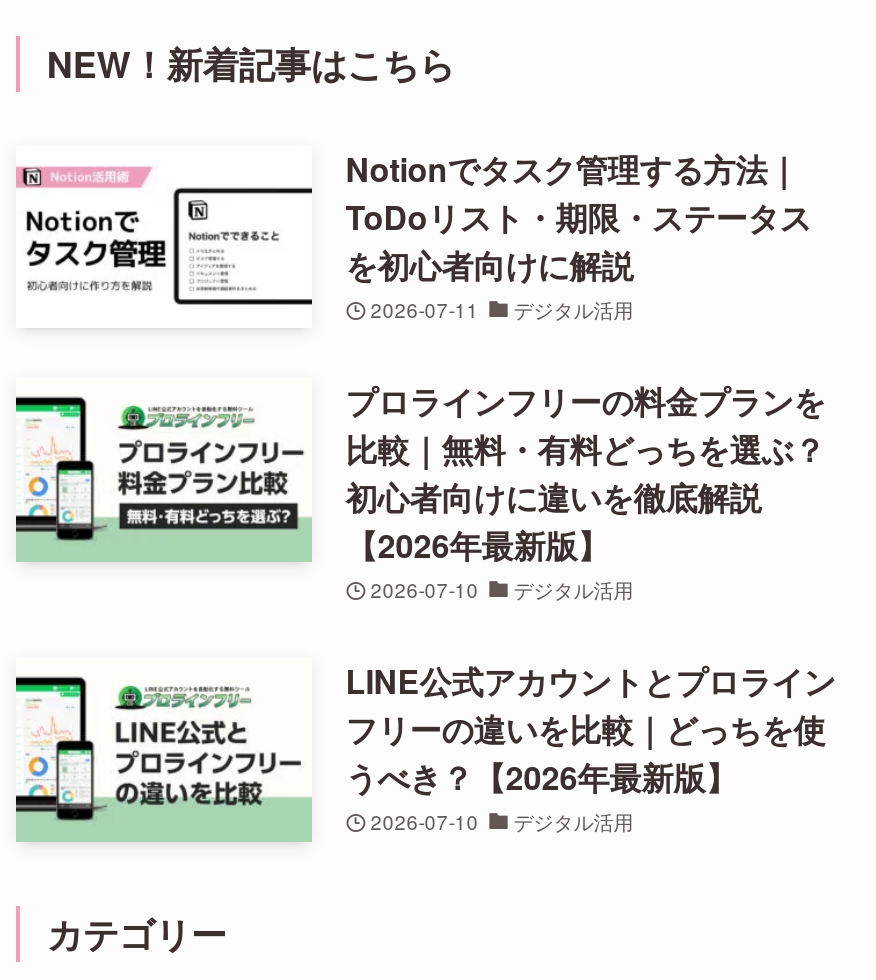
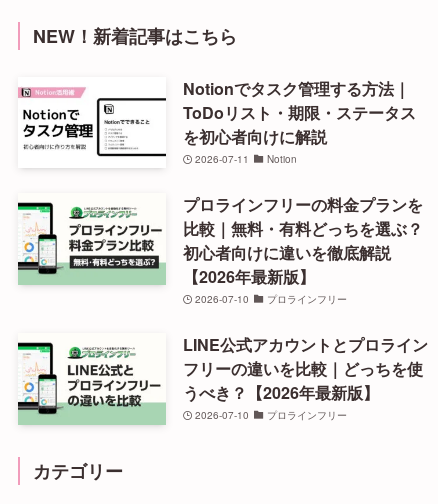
[514,295,634,323] デジタル活用 -> [267,152,297,166] Notion
[514,576,634,604] デジタル活用 -> [267,292,347,306] プロラインフリー
[514,808,634,836] デジタル活用 -> [267,408,347,422] プロラインフリー

